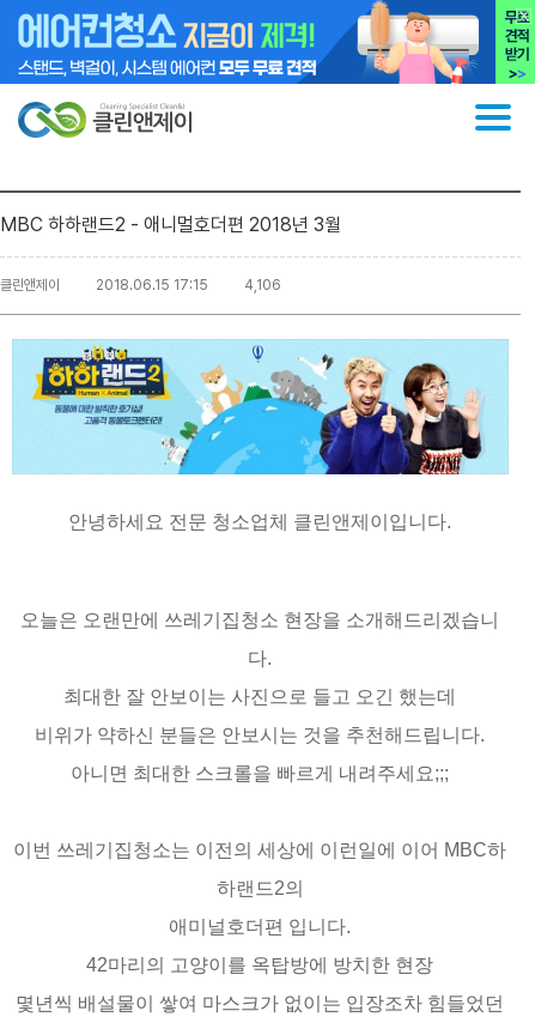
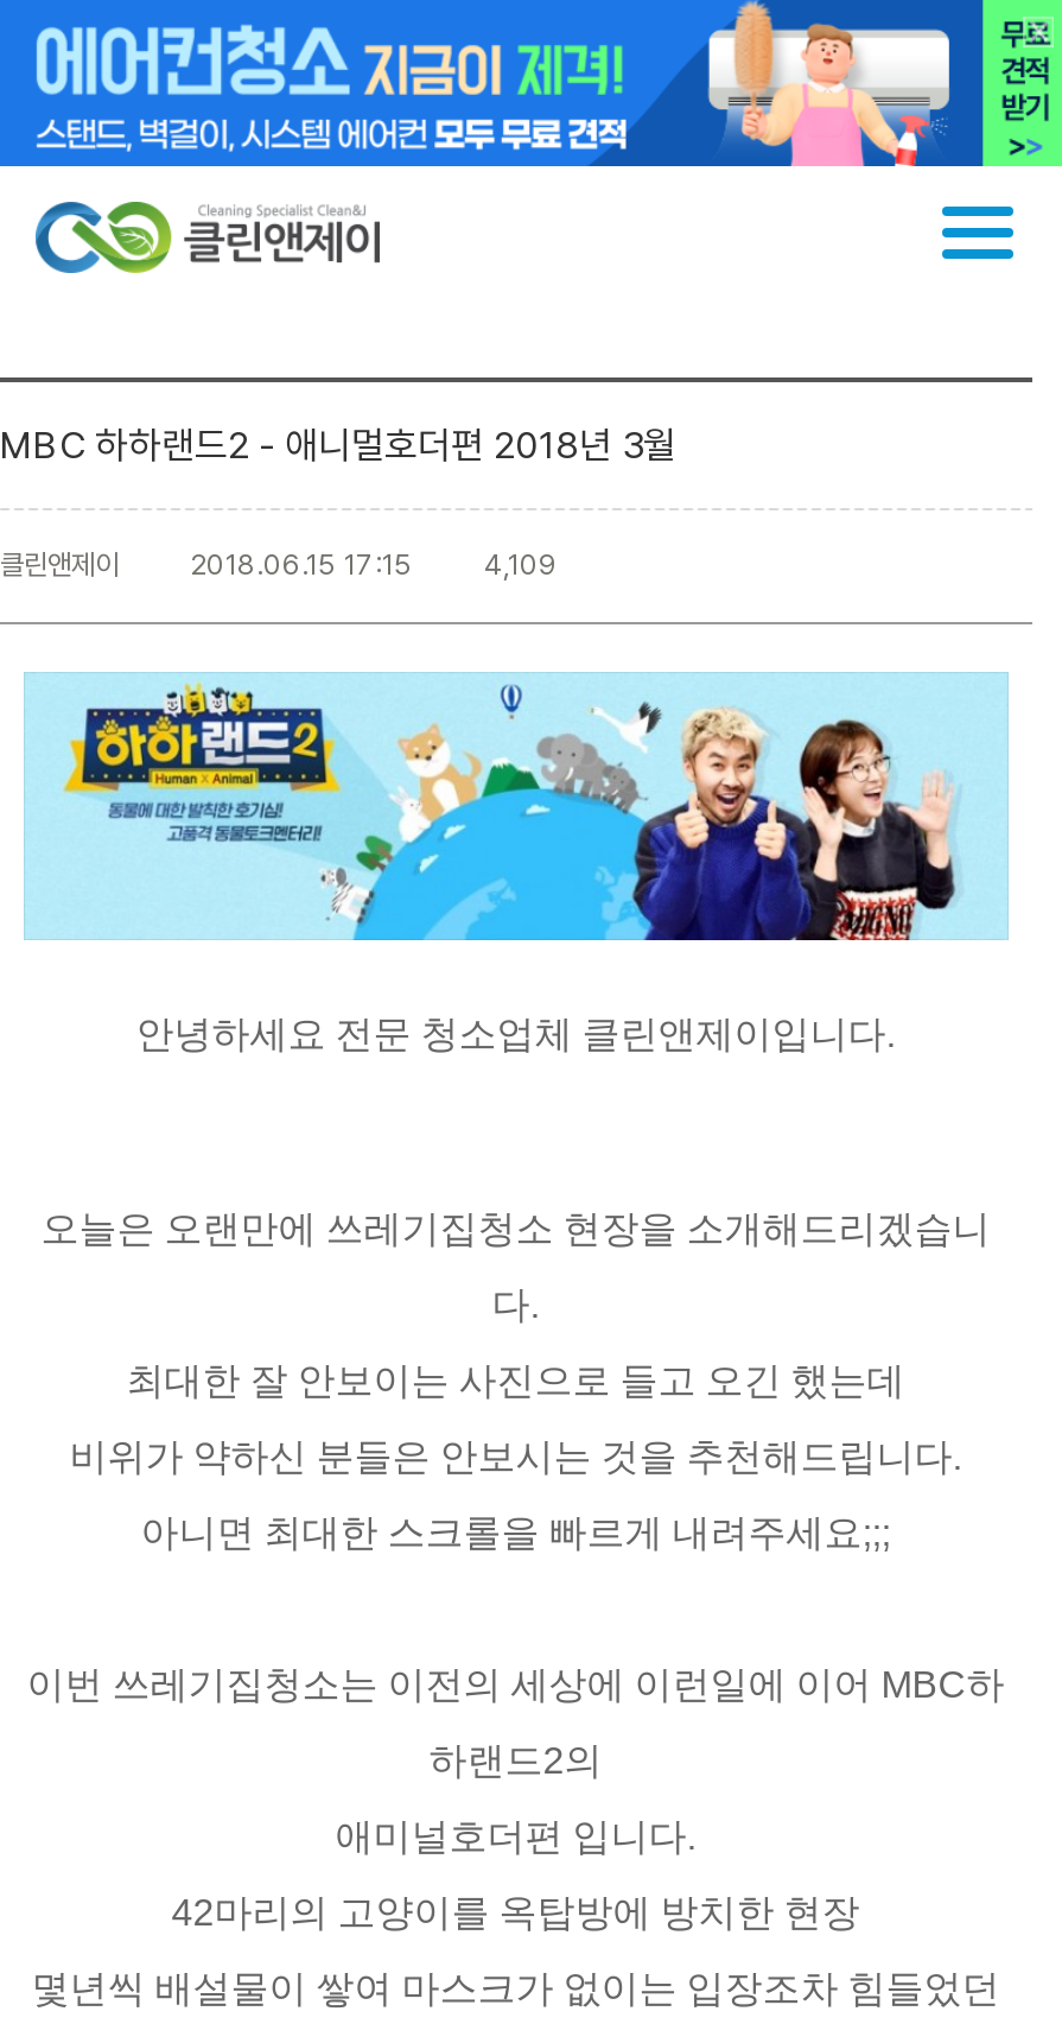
[244,277,281,293] 4,106 -> [484,548,558,582] 4,109

